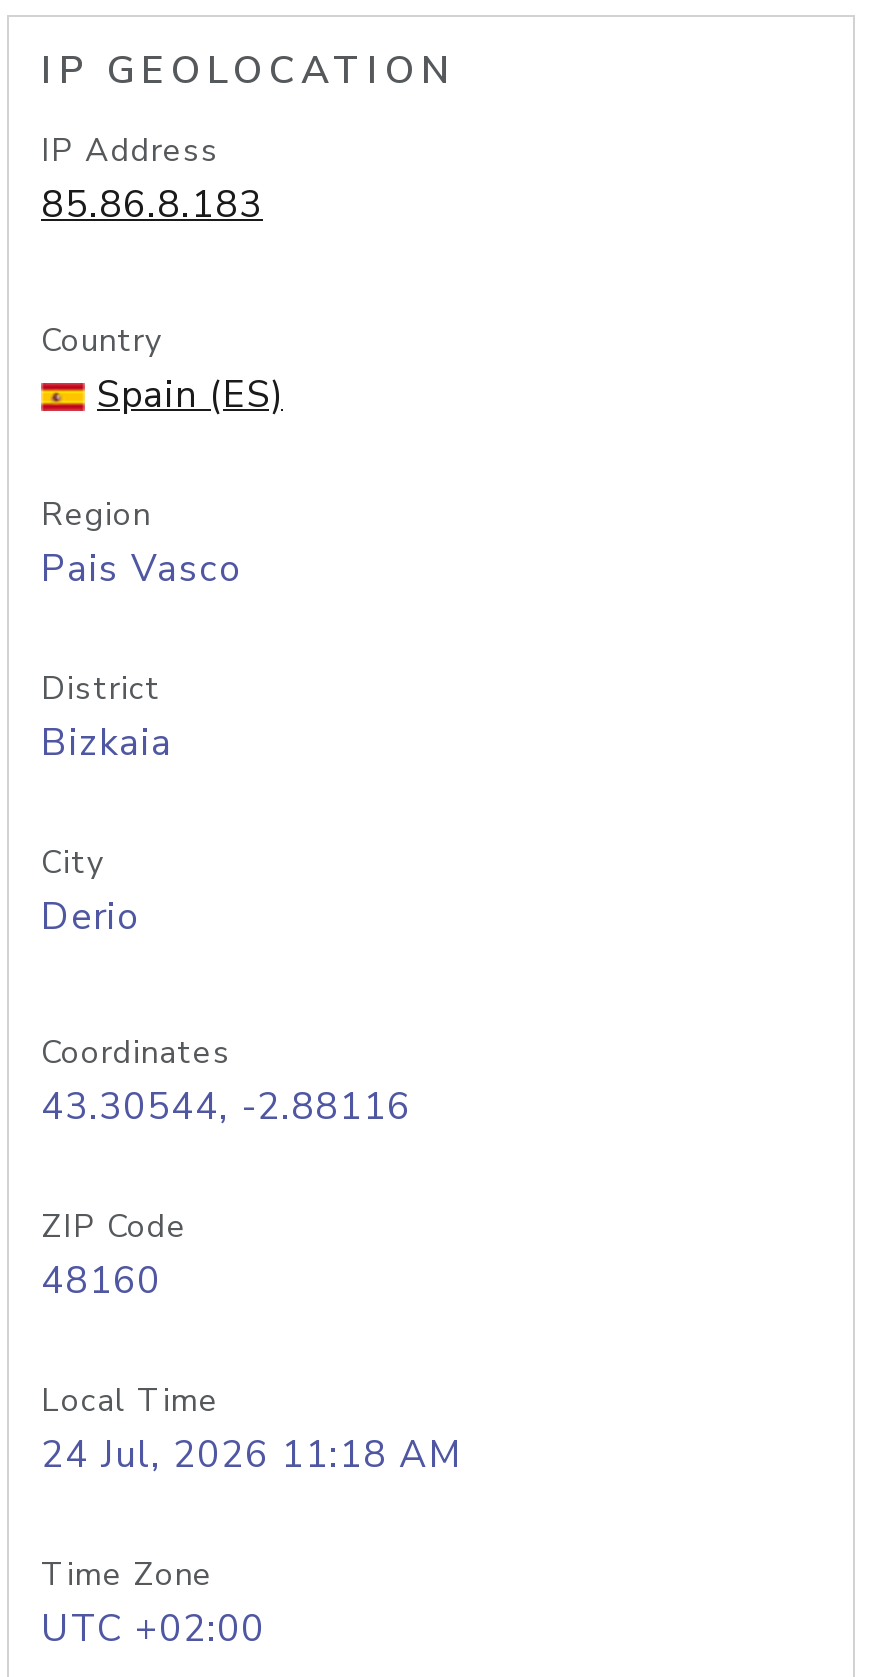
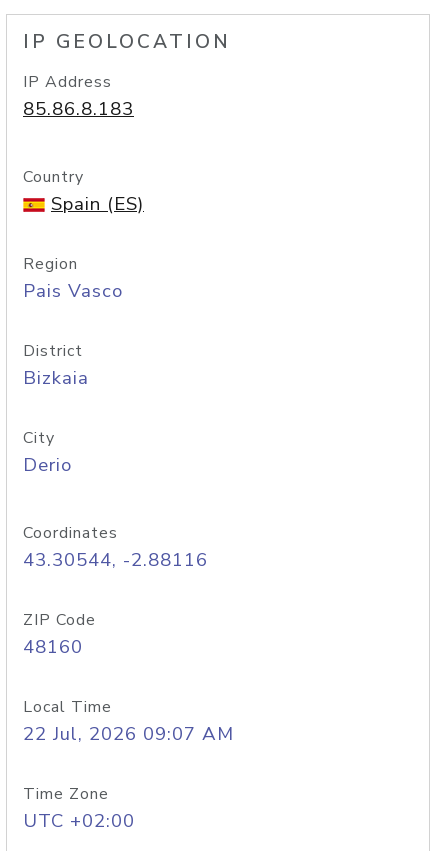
[41,1429,463,1481] 24 Jul, 2026 11:18 AM -> [23,721,234,747] 22 Jul, 2026 09:07 AM

